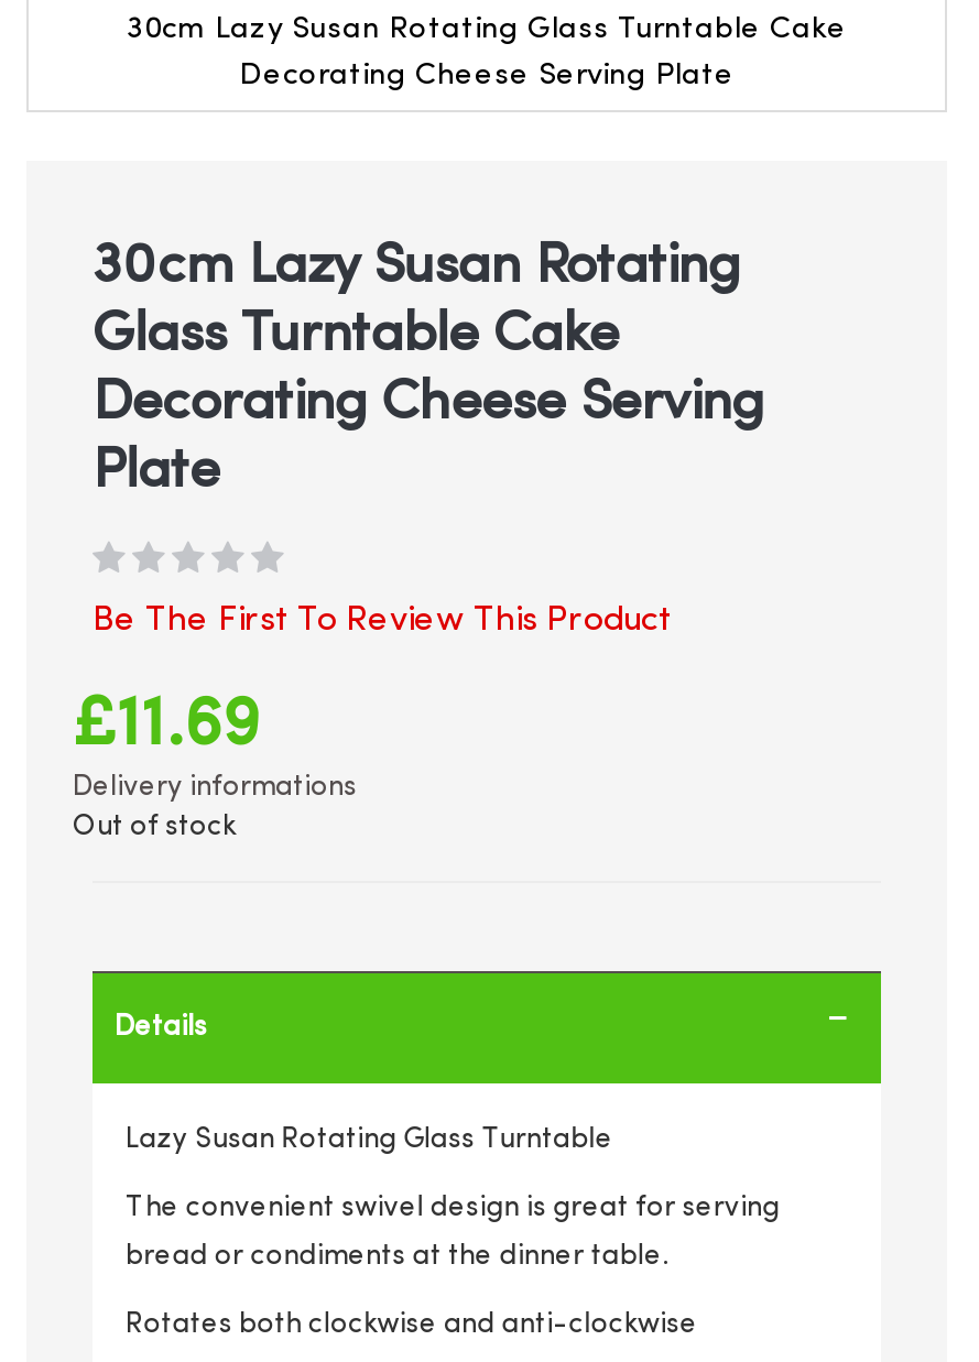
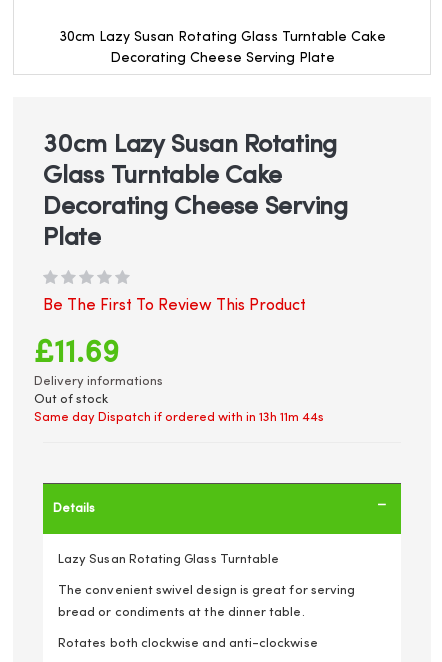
none -> [34,410,324,423] Same day Dispatch if ordered with in 13h 11m 44s

